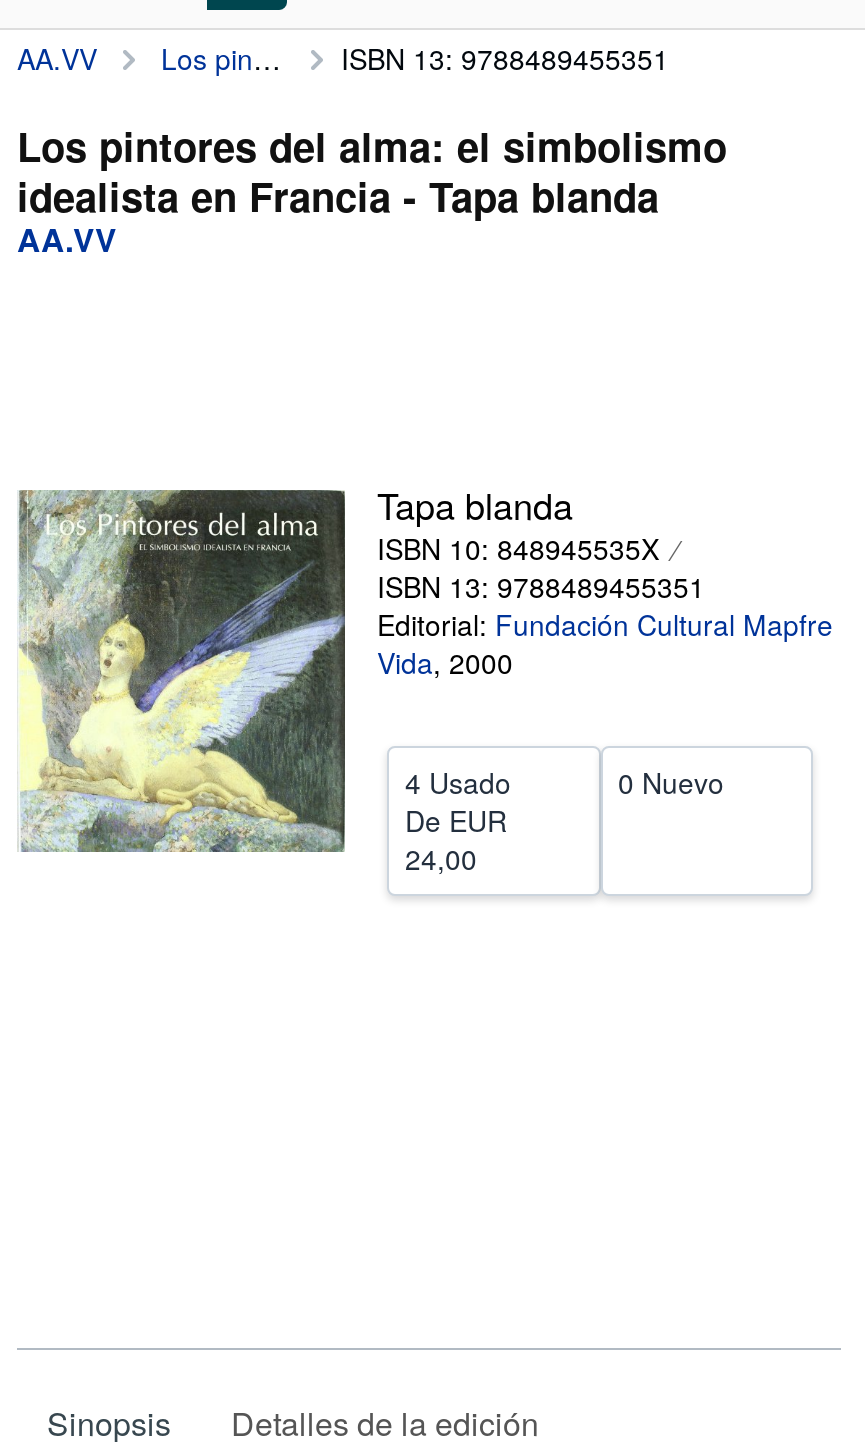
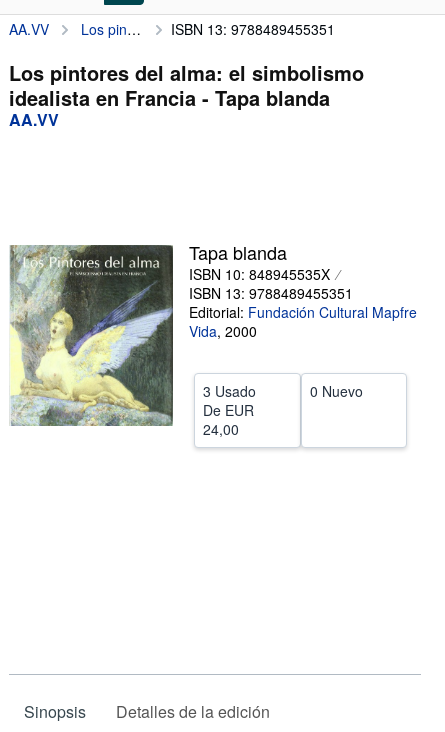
[405,762,511,802] 4 Usado -> [203,381,256,401] 3 Usado

